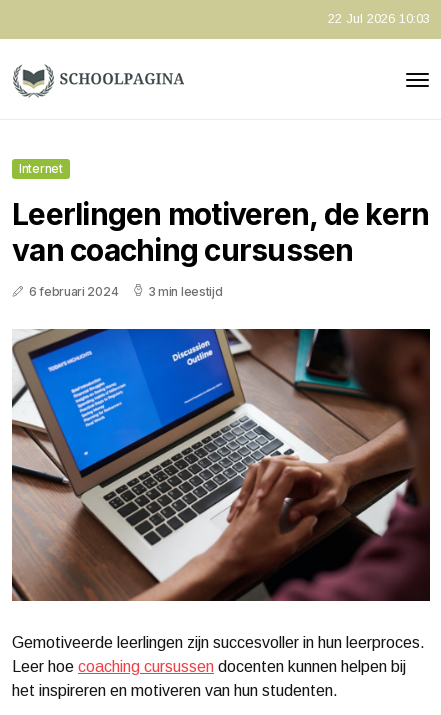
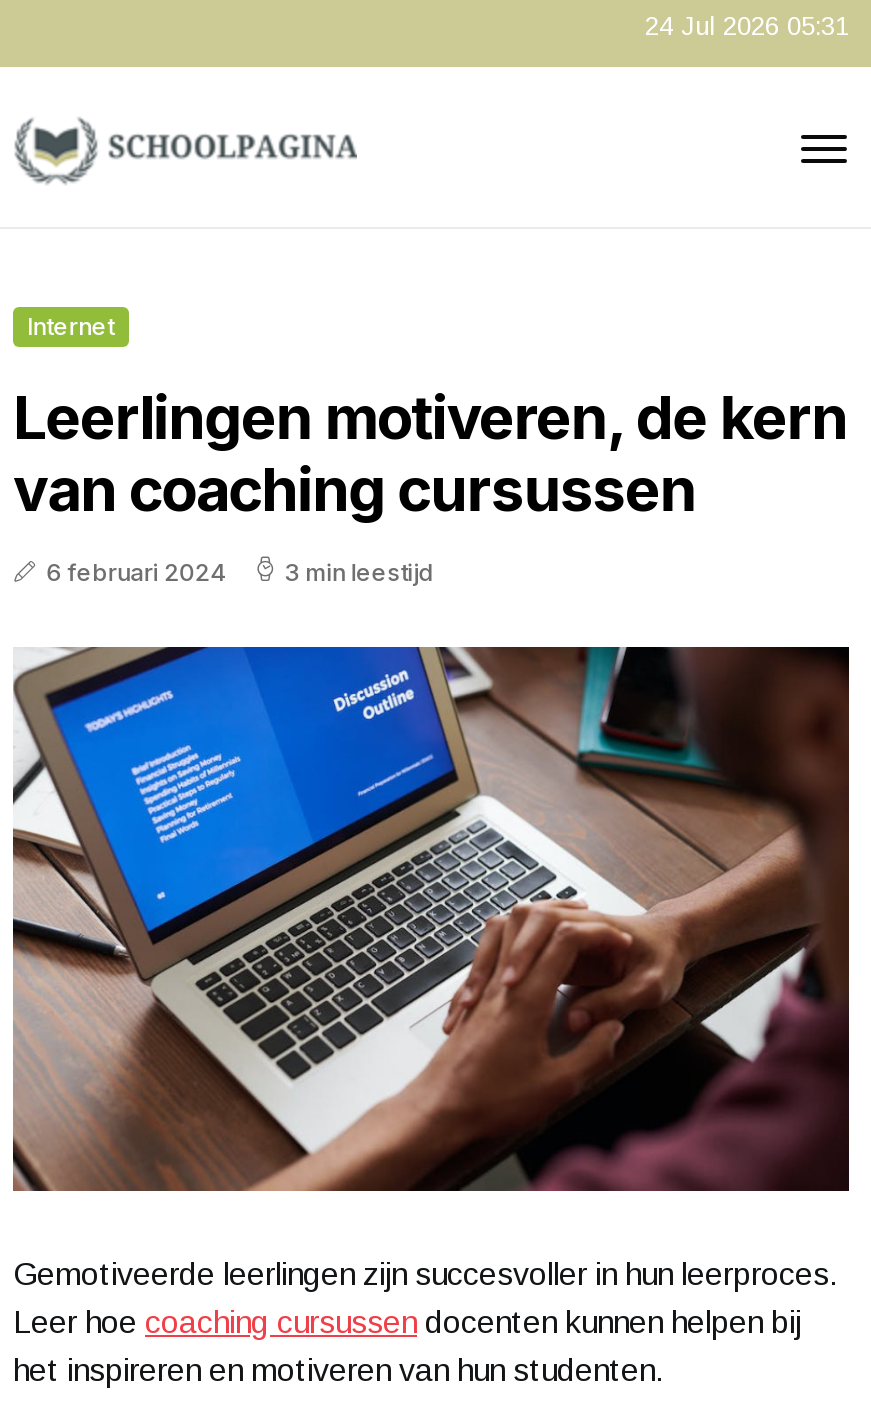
[328,11,430,26] 22 Jul 2026 10:03 -> [645,11,849,41] 24 Jul 2026 05:31

